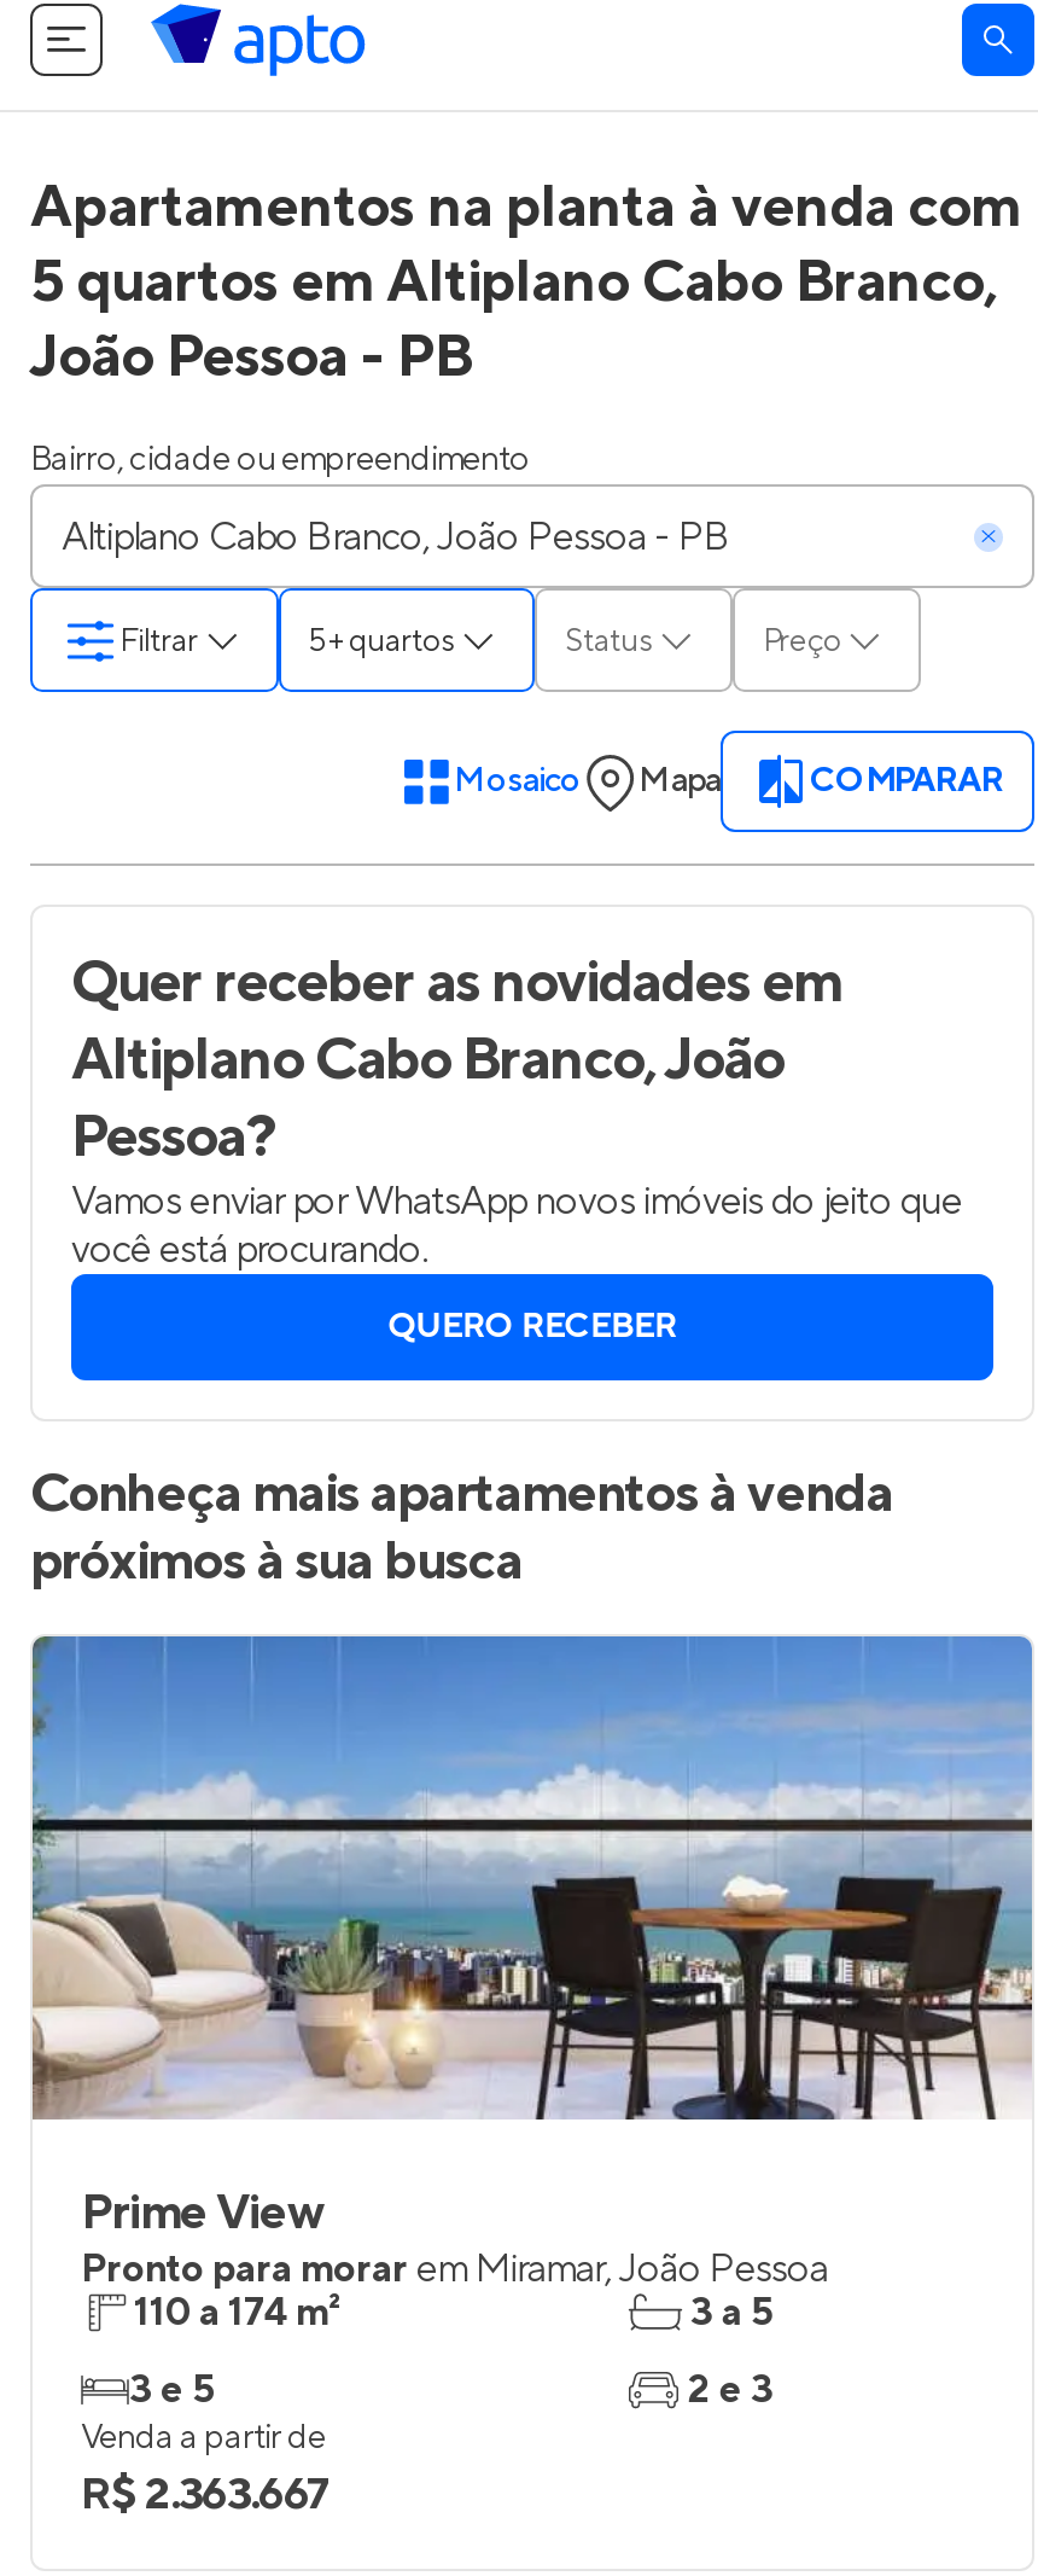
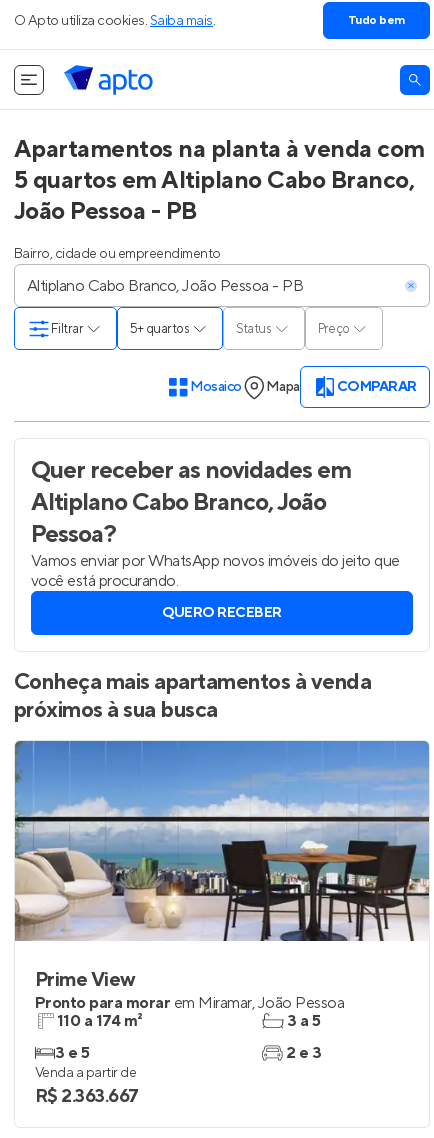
none -> [14,11,405,29] O Apto utiliza cookies. Saiba mais. | Tudo bem

